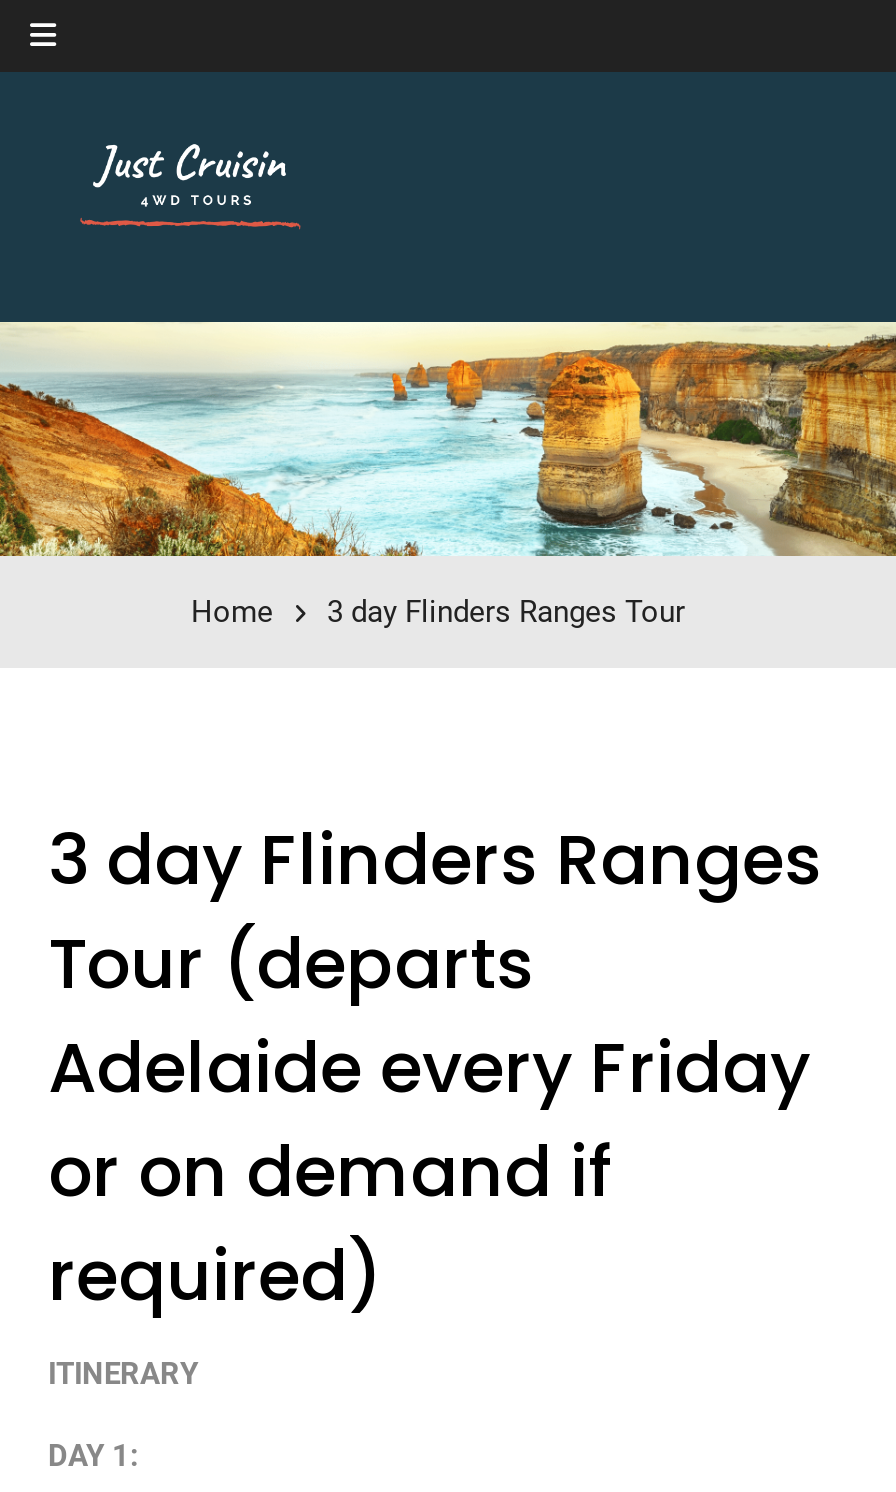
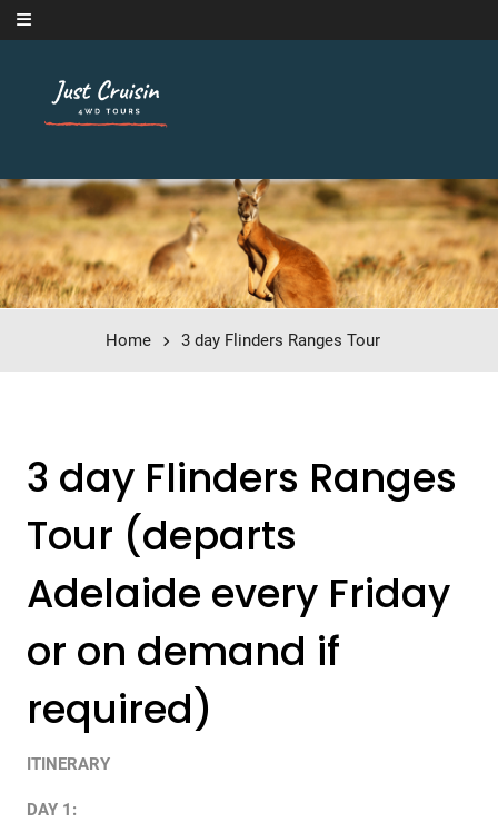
[6,320,890,558] [image] -> [3,178,495,309] [image]

